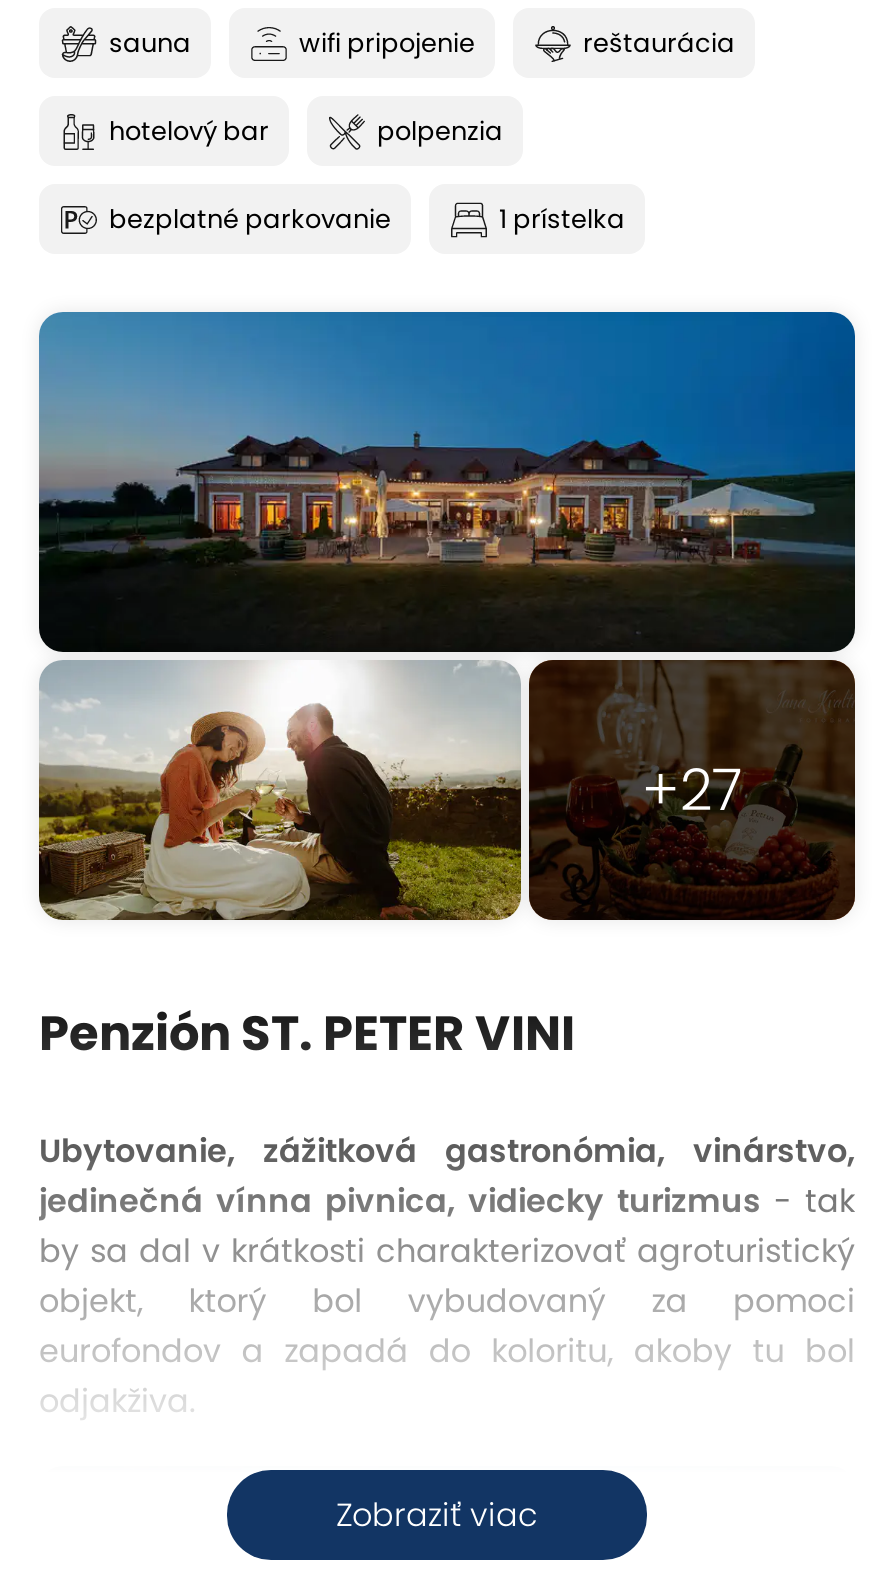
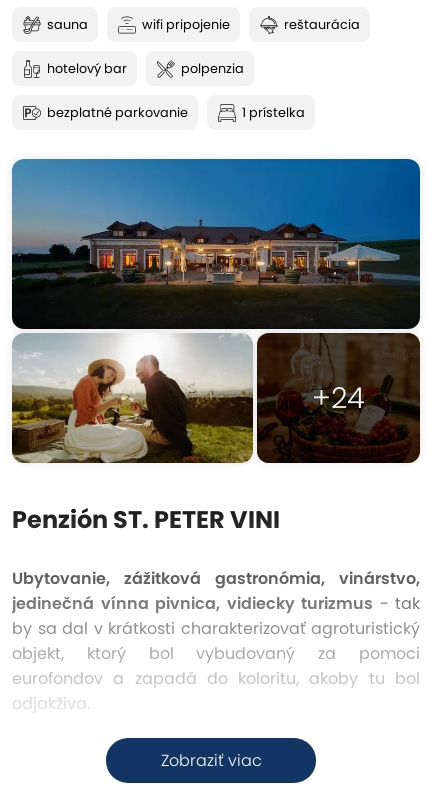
[642,749,742,829] +27 -> [312,378,365,418] +24

